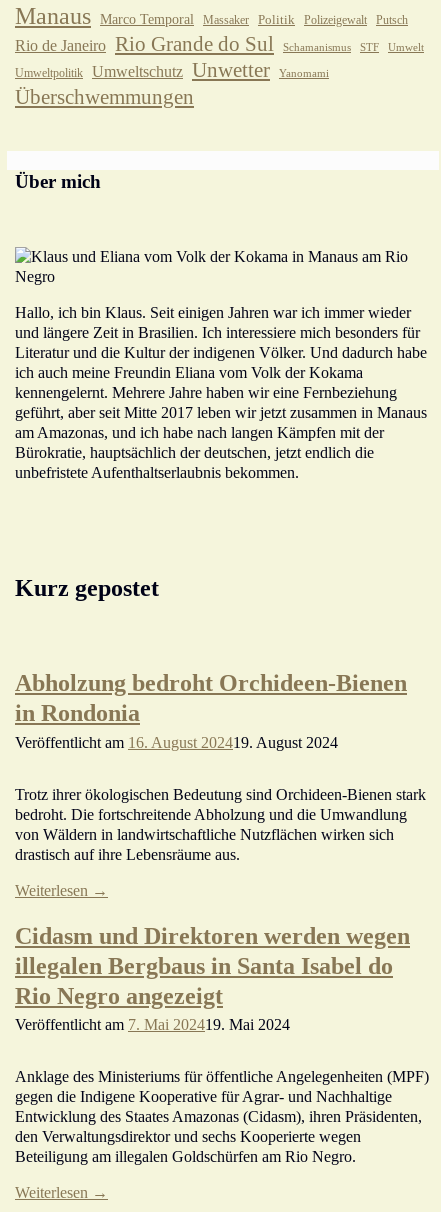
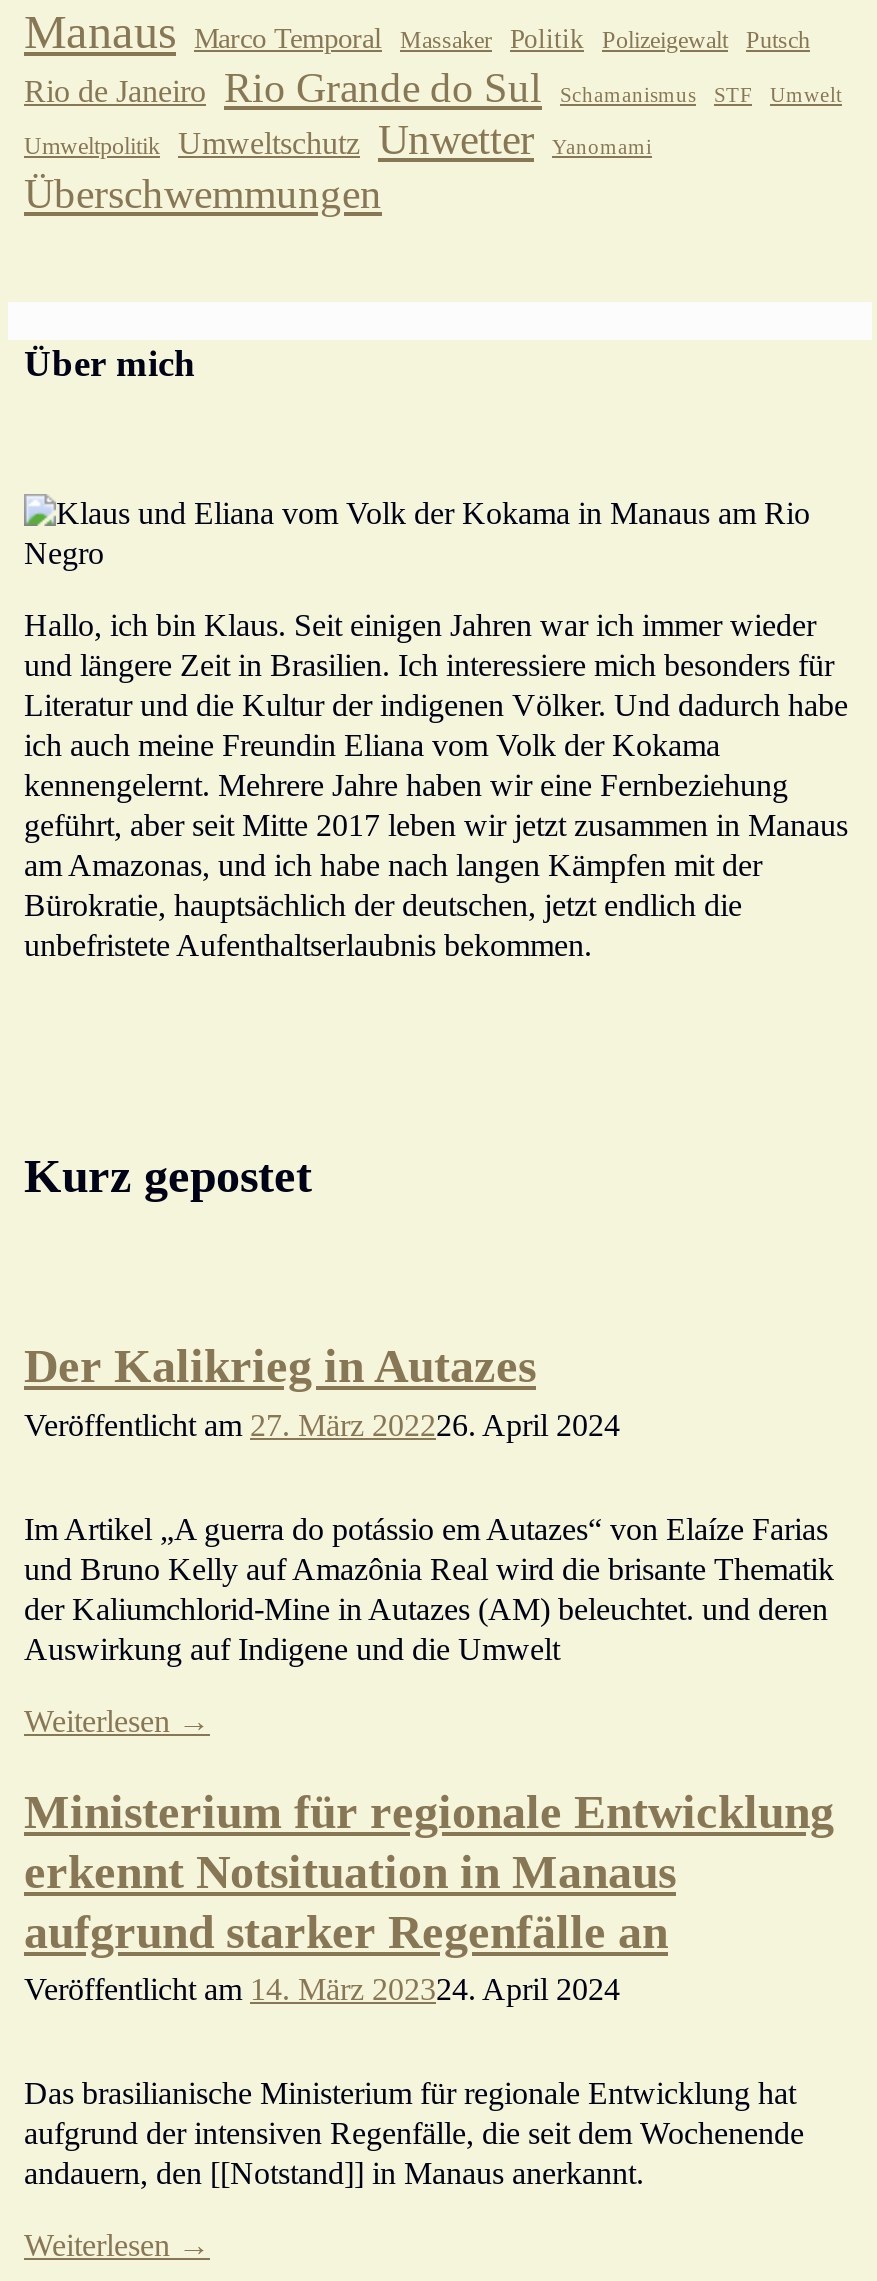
[15,670,407,751] Abholzung bedroht Orchideen-Bienen | in Rondonia | Veröffentlicht am 16. August 202419. August 2024 -> [24,1340,620,1442] Der Kalikrieg in Autazes | Veröffentlicht am 27. März 202226. April 2024
[15,786,426,863] Trotz ihrer ökologischen Bedeutung sind Orchideen-Bienen stark | bedroht. Die fortschreitende Abholzung und die Umwandlung | von Wäldern in landwirtschaftliche Nutzflächen wirken sich | drastisch auf ihre Lebensräume aus. -> [24,1512,834,1666] Im Artikel „A guerra do potássio em Autazes“ von Elaíze Farias | und Bruno Kelly auf Amazônia Real wird die brisante Thematik | der Kaliumchlorid-Mine in Autazes (AM) beleuchtet. und deren | Auswirkung auf Indigene und die Umwelt
[15,923,410,1033] Cidasm und Direktoren werden wegen | illegalen Bergbaus in Santa Isabel do | Rio Negro angezeigt | Veröffentlicht am 7. Mai 202419. Mai 2024 -> [24,1785,834,2007] Ministerium für regionale Entwicklung | erkennt Notsituation in Manaus | aufgrund starker Regenfälle an | Veröffentlicht am 14. März 202324. April 2024
[15,1068,429,1165] Anklage des Ministeriums für öffentliche Angelegenheiten (MPF) | gegen die Indigene Kooperative für Agrar- und Nachhaltige | Entwicklung des Staates Amazonas (Cidasm), ihren Präsidenten, | den Verwaltungsdirektor und sechs Kooperierte wegen | Beteiligung am illegalen Goldschürfen am Rio Negro. -> [24,2077,804,2191] Das brasilianische Ministerium für regionale Entwicklung hat | aufgrund der intensiven Regenfälle, die seit dem Wochenende | andauern, den [[Notstand]] in Manaus anerkannt.

